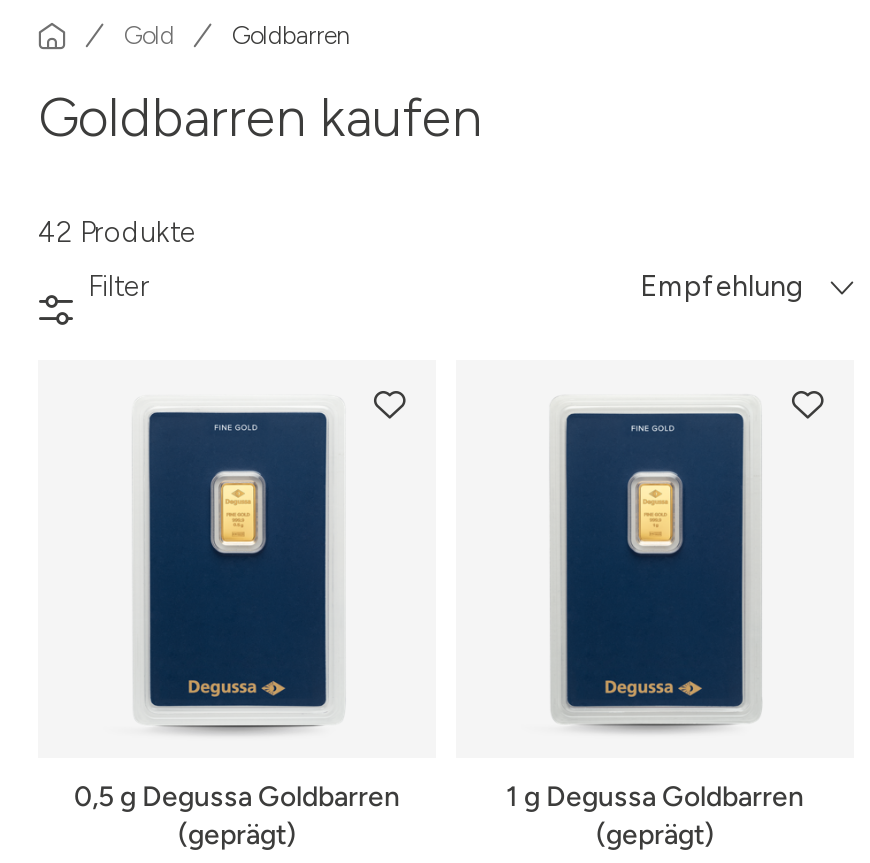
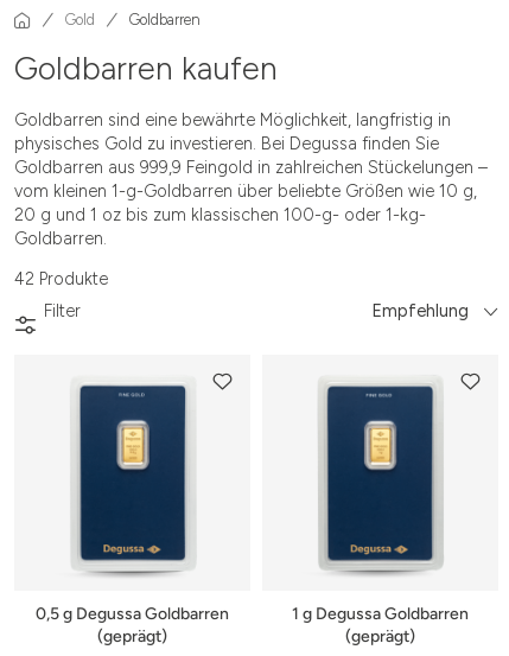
none -> [14,109,488,249] Goldbarren sind eine bewährte Möglichkeit, langfristig in | physisches Gold zu investieren. Bei Degussa finden Sie | Goldbarren aus 999,9 Feingold in zahlreichen Stückelungen – | vom kleinen 1-g-Goldbarren über beliebte Größen wie 10 g, | 20 g und 1 oz bis zum klassischen 100-g- oder 1-kg- | Goldbarren.

